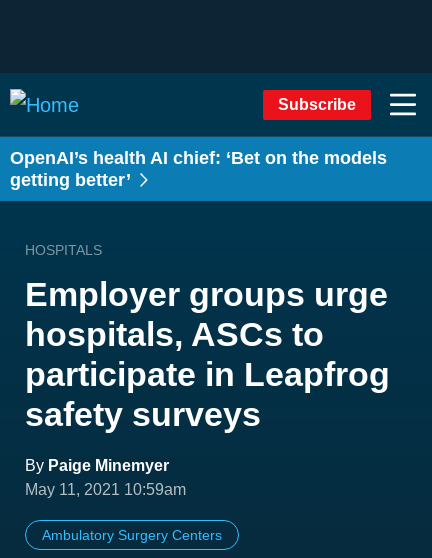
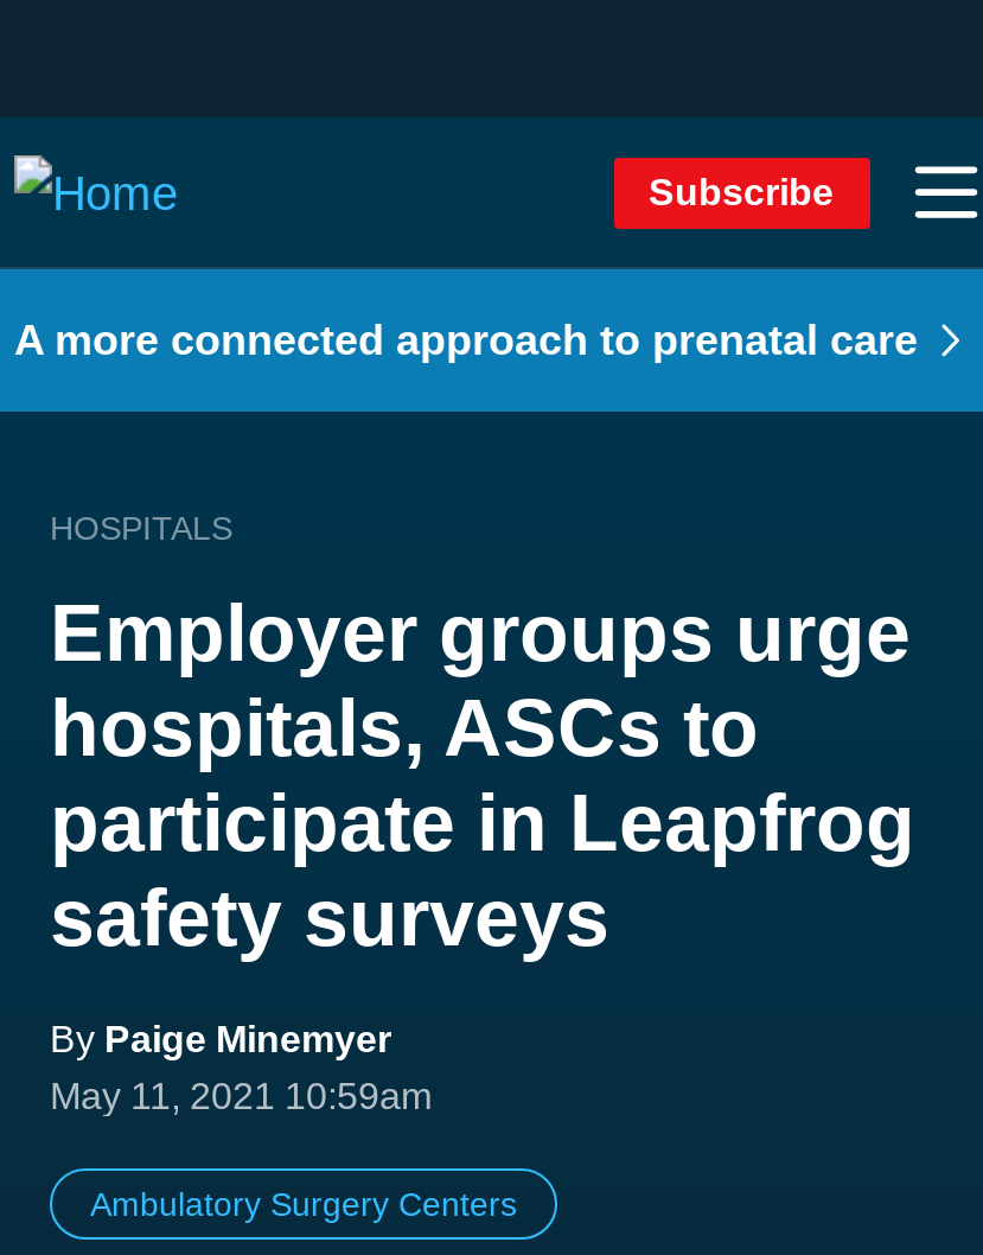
[10,148,387,190] OpenAI’s health AI chief: ‘Bet on the models | getting better’ -> [14,317,930,364] A more connected approach to prenatal care

